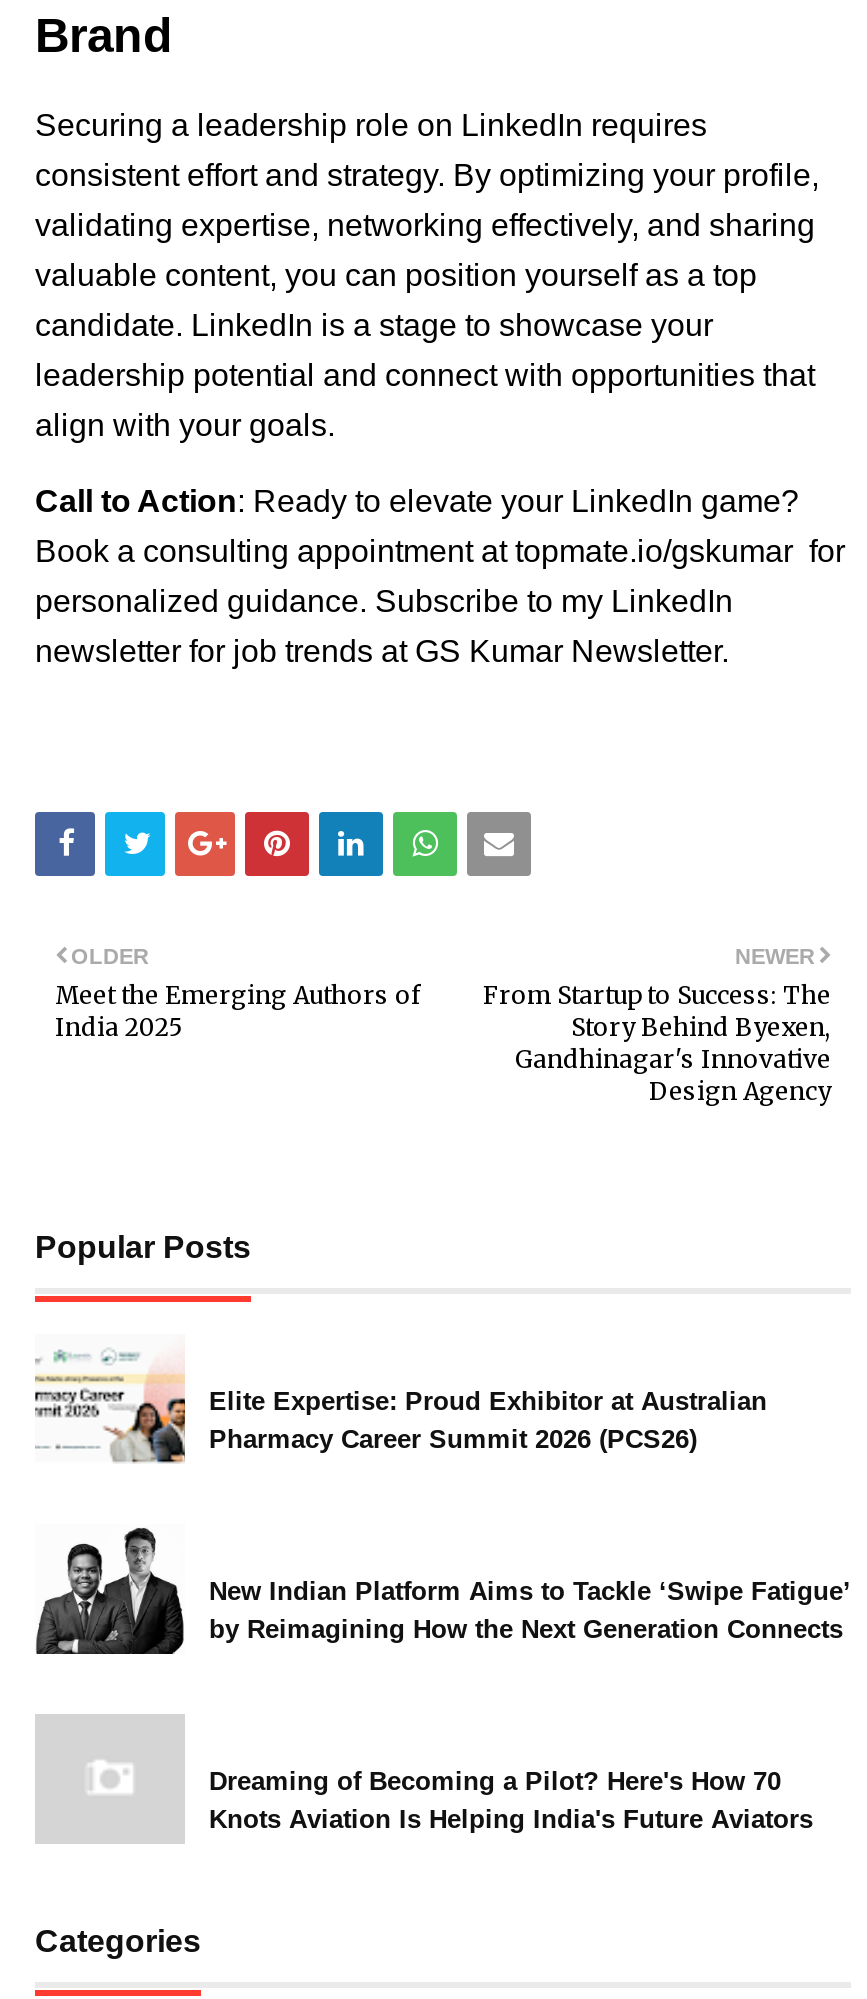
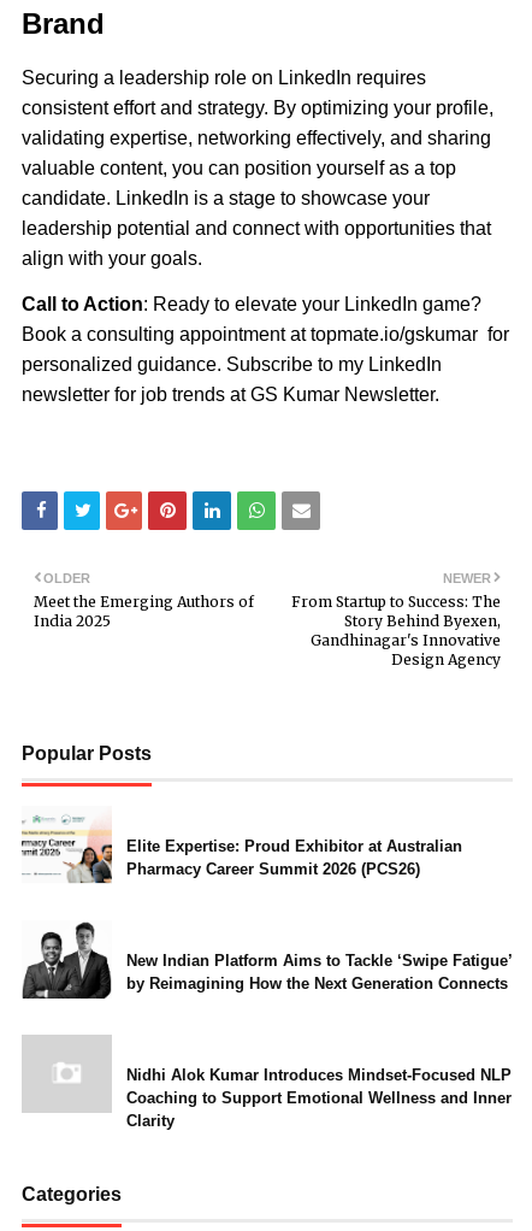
[209,1766,813,1834] Dreaming of Becoming a Pilot? Here's How 70 | Knots Aviation Is Helping India's Future Aviators -> [126,1066,512,1130] Nidhi Alok Kumar Introduces Mindset-Focused NLP | Coaching to Support Emotional Wellness and Inner | Clarity

